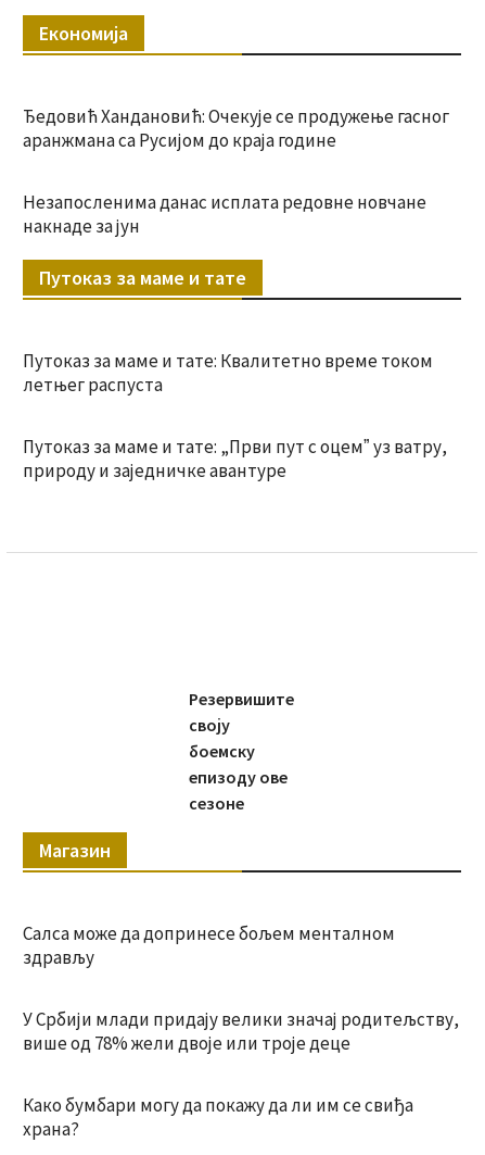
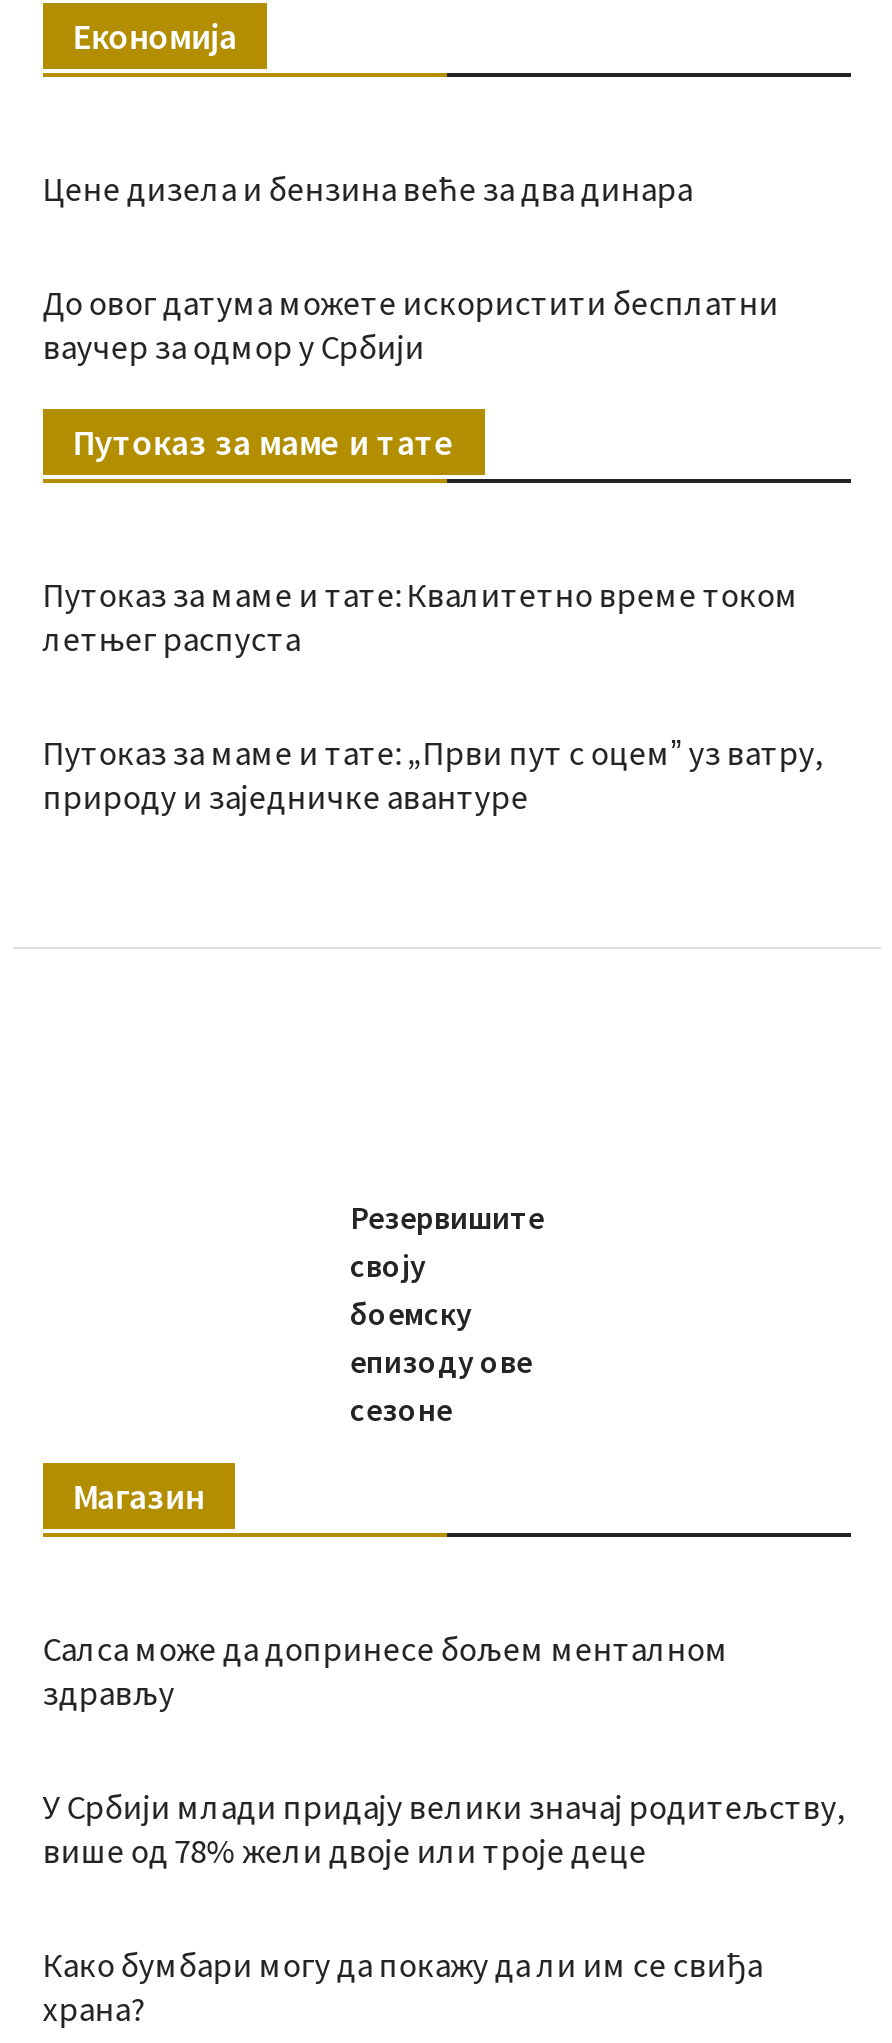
[22,104,449,152] Ђедовић Хандановић: Очекује се продужење гасног | аранжмана са Русијом до краја године -> [42,167,692,211] Цене дизела и бензина веће за два динара
[22,190,426,238] Незапосленима данас исплата редовне новчане | накнаде за јун -> [42,281,778,369] До овог датума можете искористити бесплатни | ваучер за одмор у Србији

